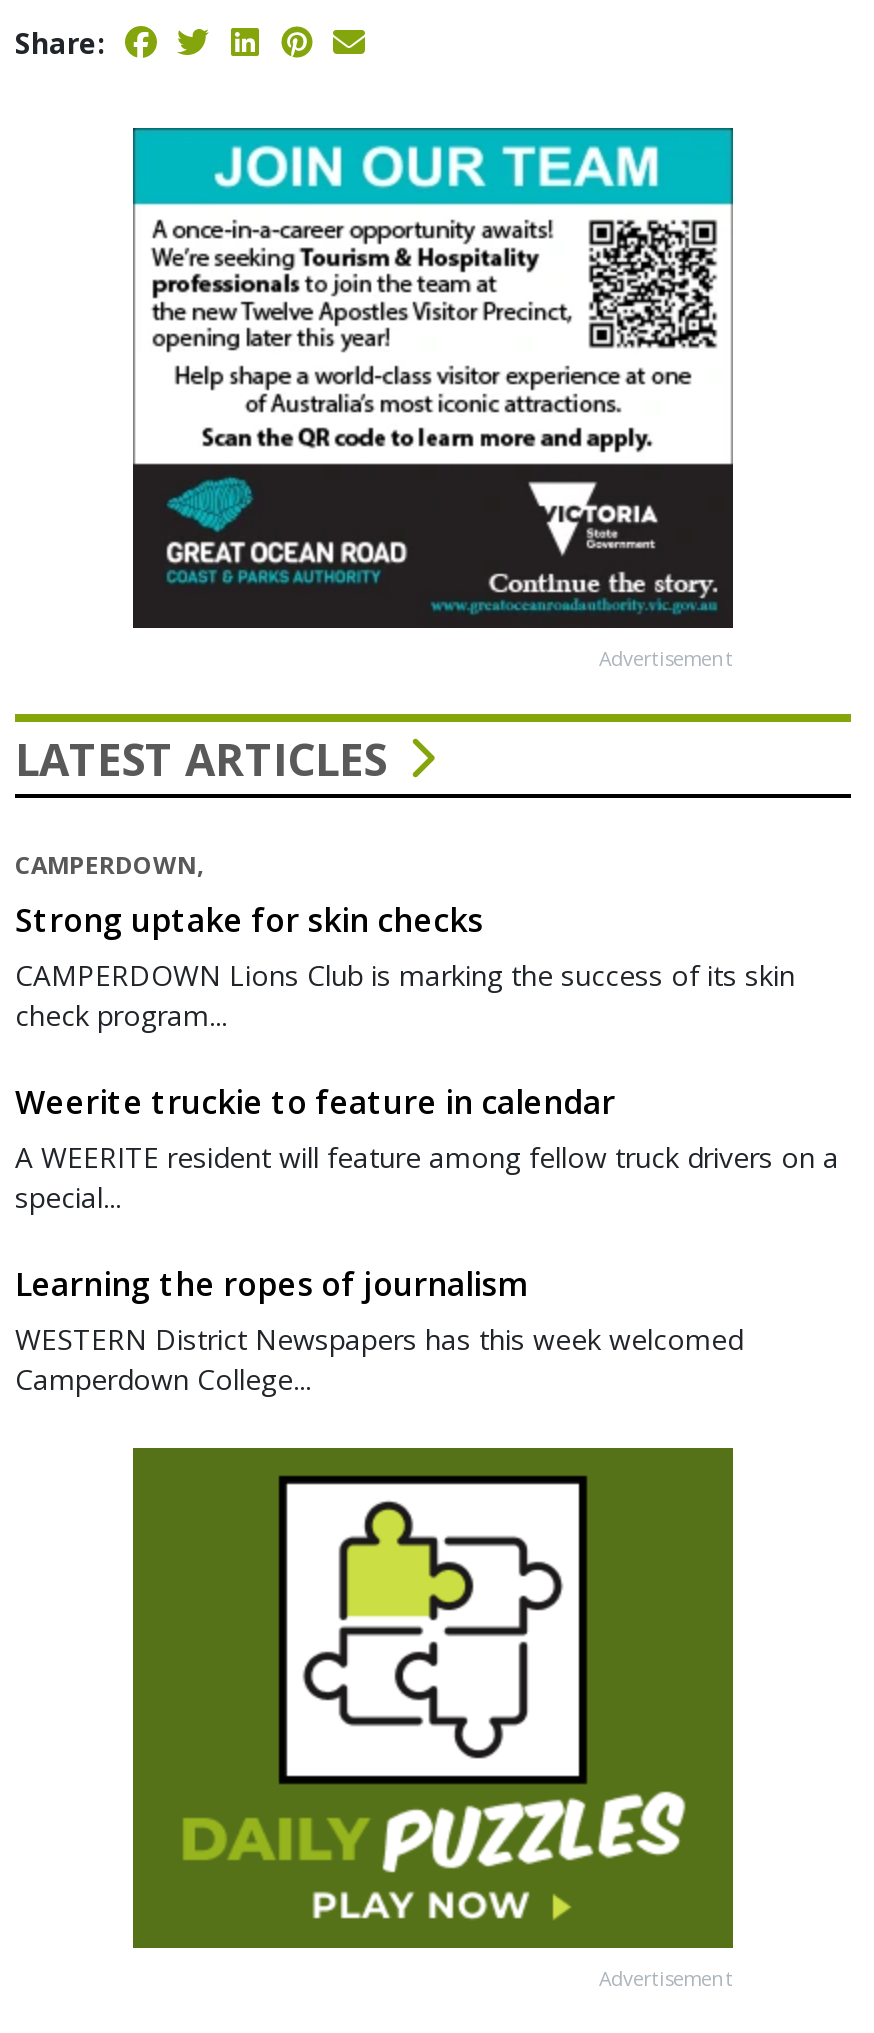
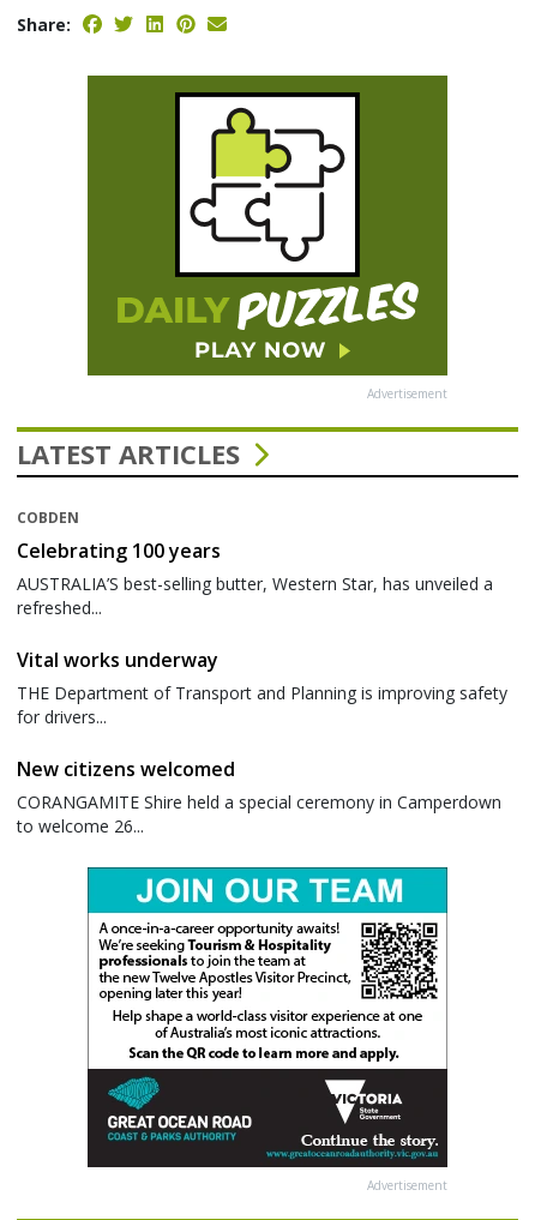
moved [131,126,735,628] -> [86,866,449,1167]: [image]
[15,847,795,1033] CAMPERDOWN, | Strong uptake for skin checks | CAMPERDOWN Lions Club is marking the success of its skin | check program... -> [17,508,493,619] COBDEN | Celebrating 100 years | AUSTRALIA’S best-selling butter, Western Star, has unveiled a | refreshed...
[15,1079,839,1215] Weerite truckie to feature in calendar | A WEERITE resident will feature among fellow truck drivers on a | special... -> [17,647,507,729] Vital works underway | THE Department of Transport and Planning is improving safety | for drivers...
[15,1261,743,1397] Learning the ropes of journalism | WESTERN District Newspapers has this week welcomed | Camperdown College... -> [17,756,501,838] New citizens welcomed | CORANGAMITE Shire held a special ceremony in Camperdown | to welcome 26...
moved [131,1446,735,1948] -> [86,74,449,375]: [image]

